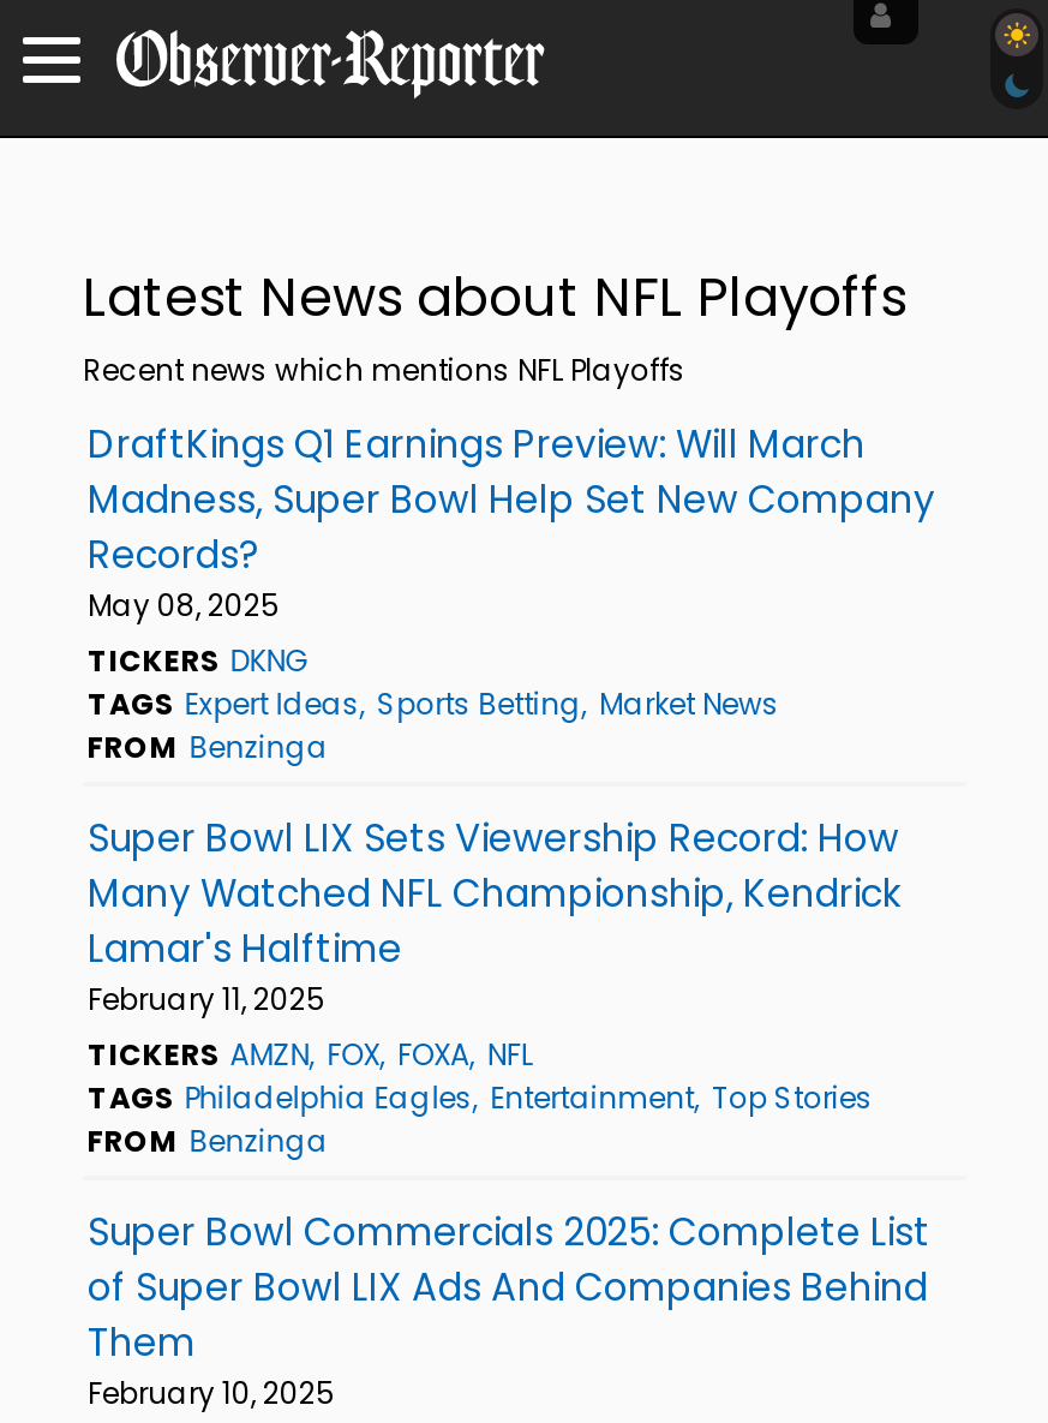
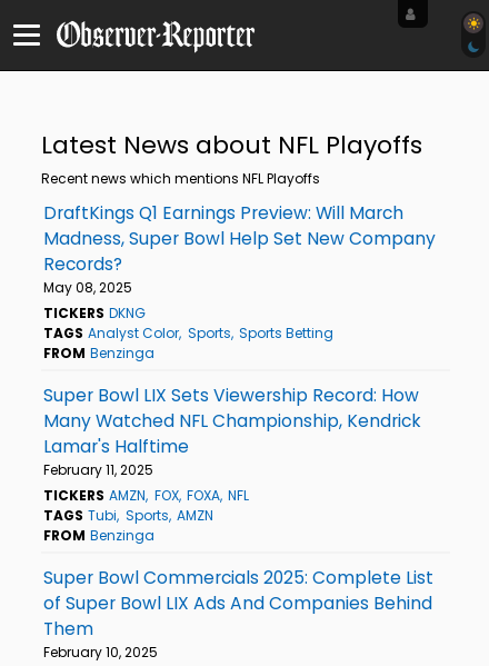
[88,683,779,724] TAGS Expert Ideas Sports Betting Market News -> [43,323,333,342] TAGS Analyst Color Sports Sports Betting
[88,1077,872,1118] TAGS Philadelphia Eagles Entertainment Top Stories -> [43,506,213,525] TAGS Tubi Sports AMZN

